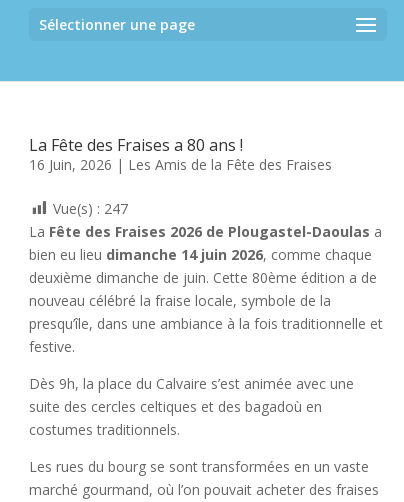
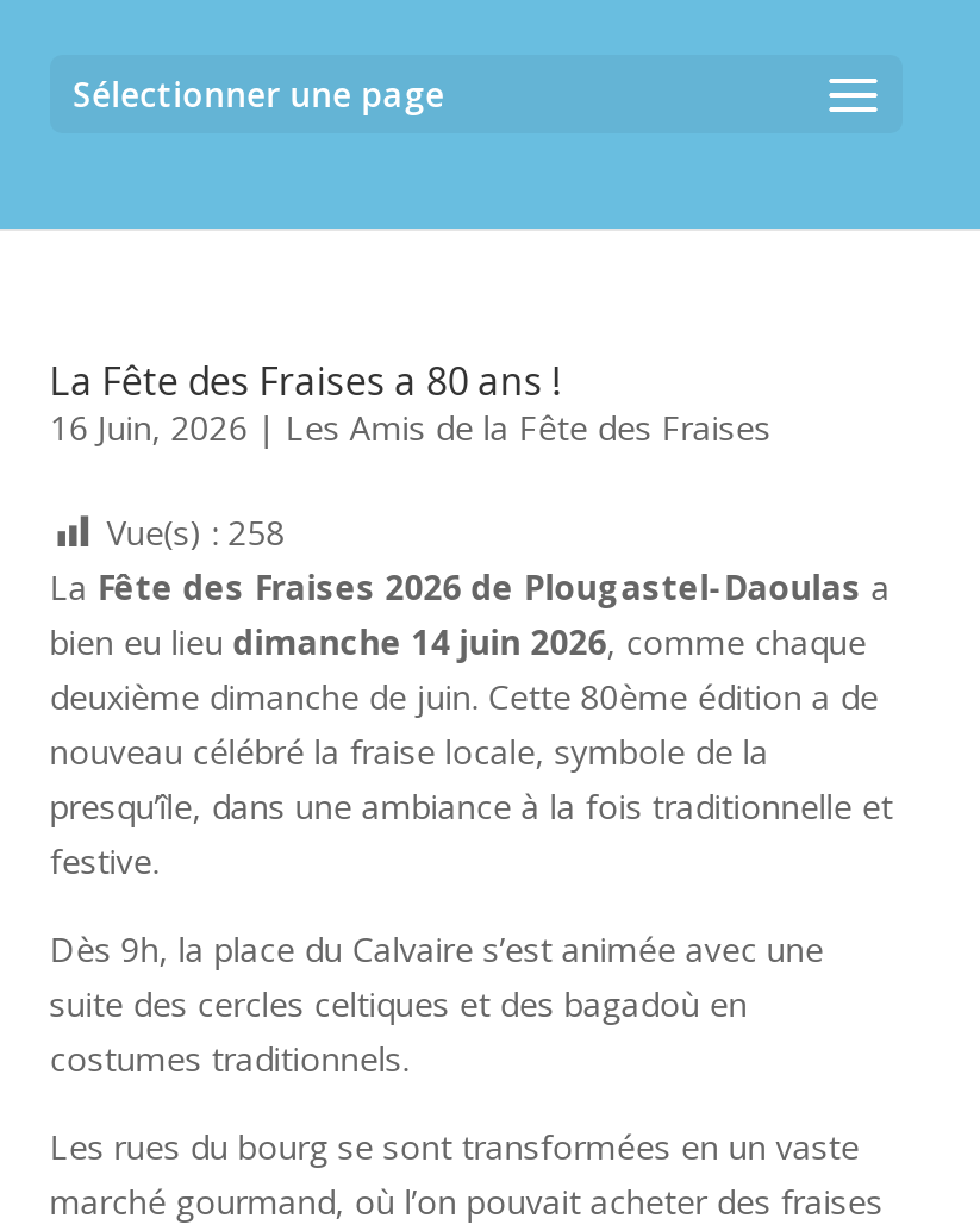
[53,199,128,218] Vue(s) : 247 -> [107,510,285,555] Vue(s) : 258

